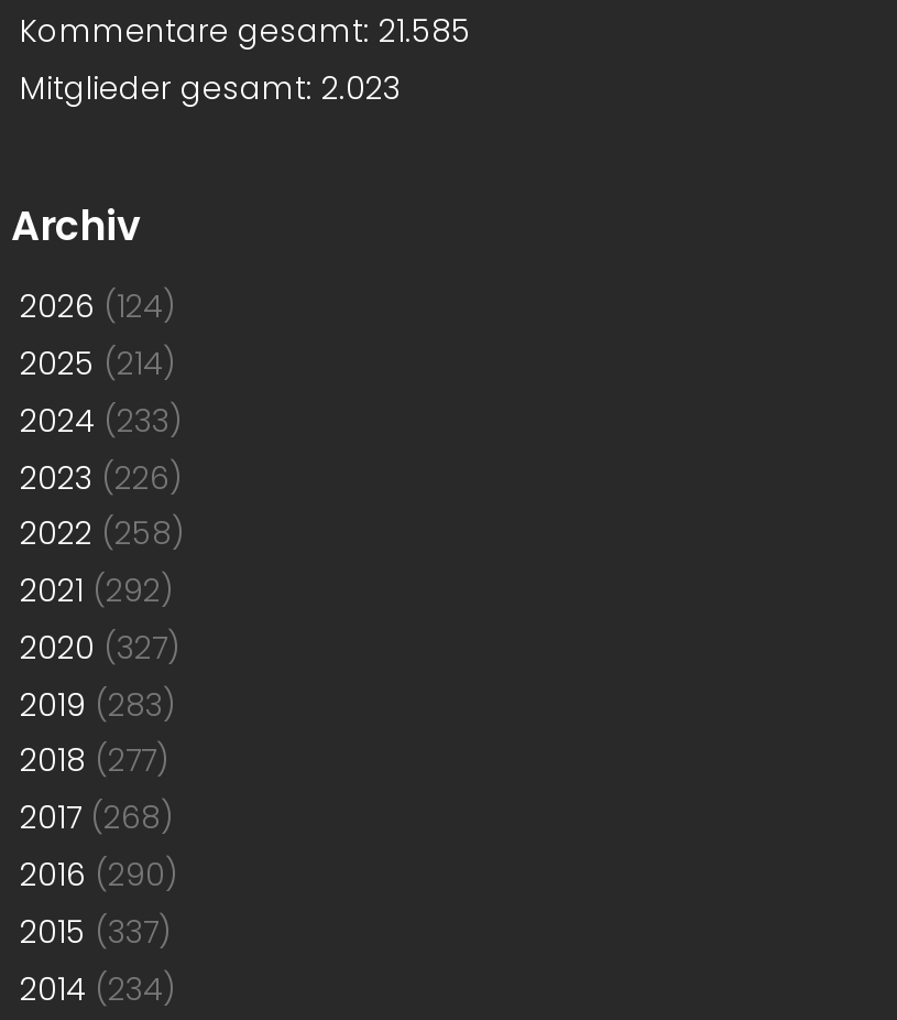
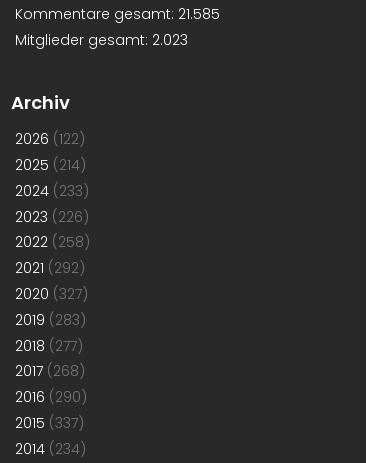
[20,285,176,329] 2026 (124) -> [15,129,85,149] 2026 (122)

